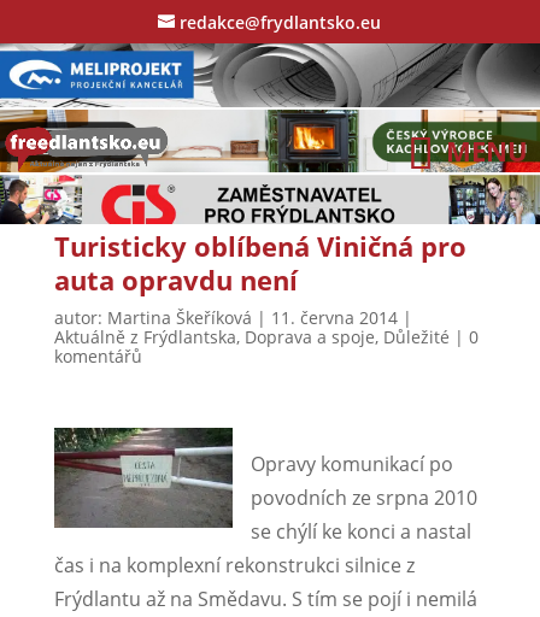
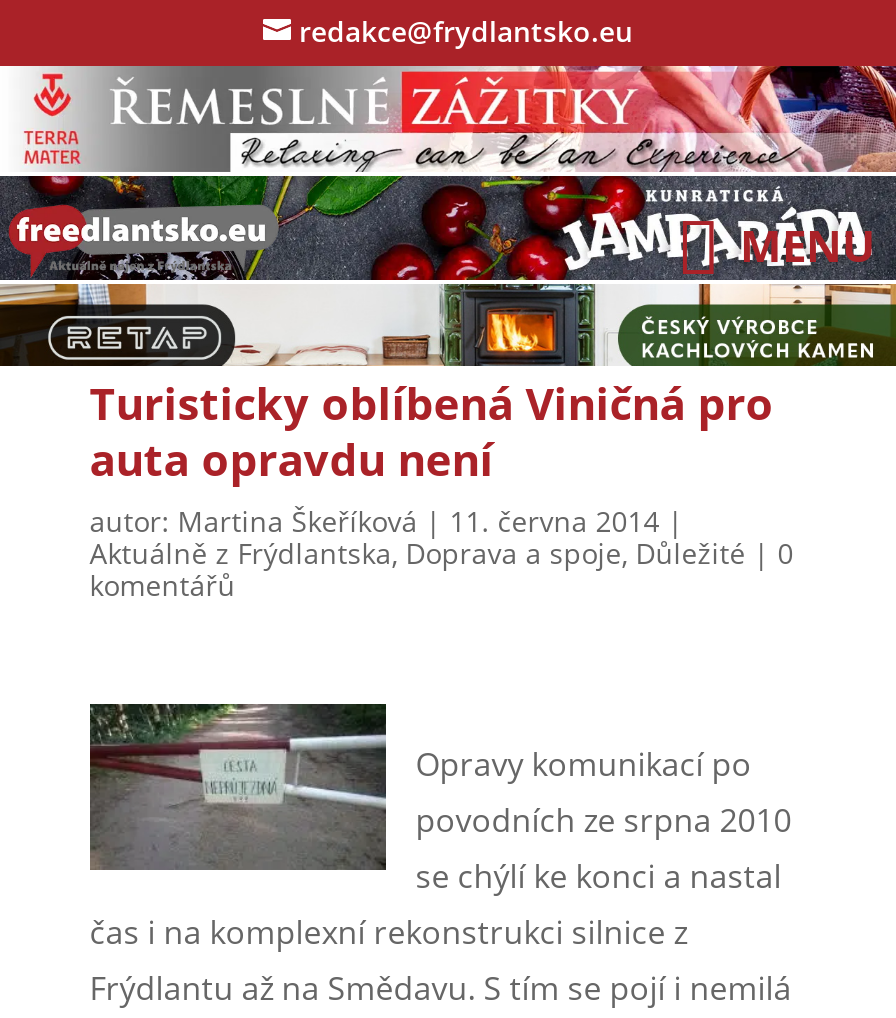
[4,42,536,225] [image] -> [6,64,890,368] [image]

